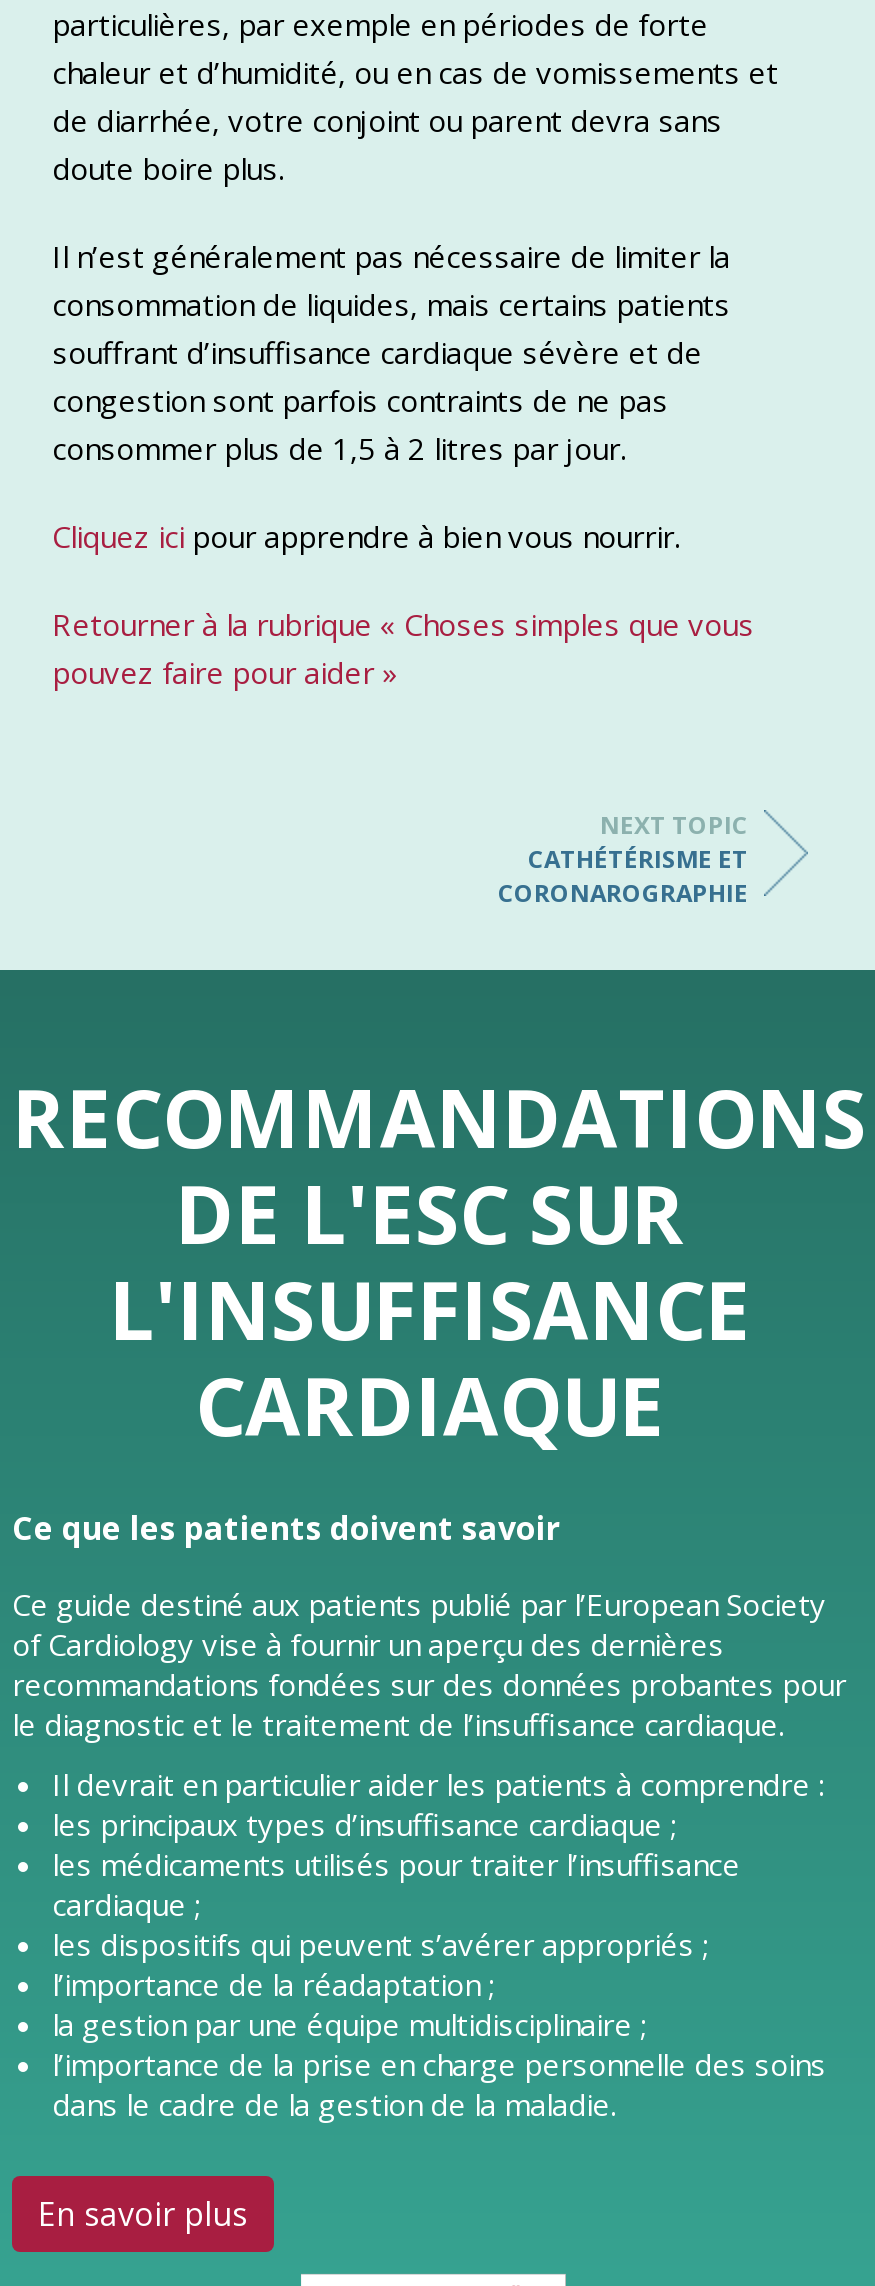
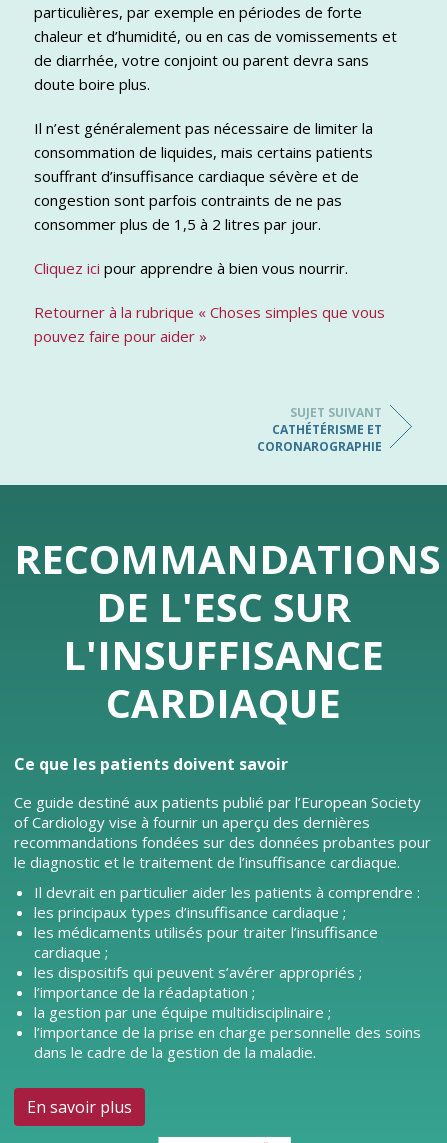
[600,809,748,843] NEXT TOPIC -> [290,404,382,421] SUJET SUIVANT

